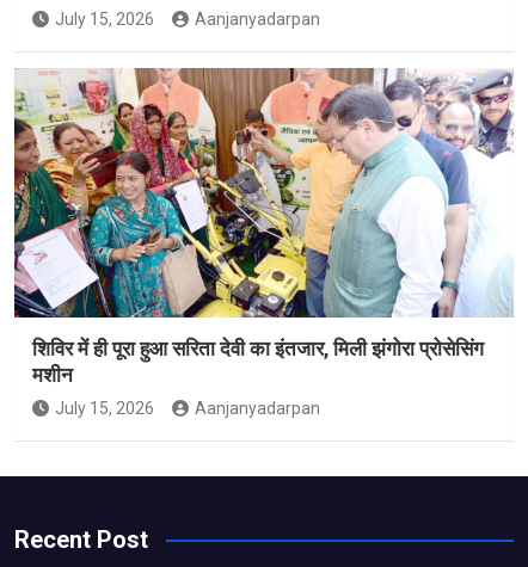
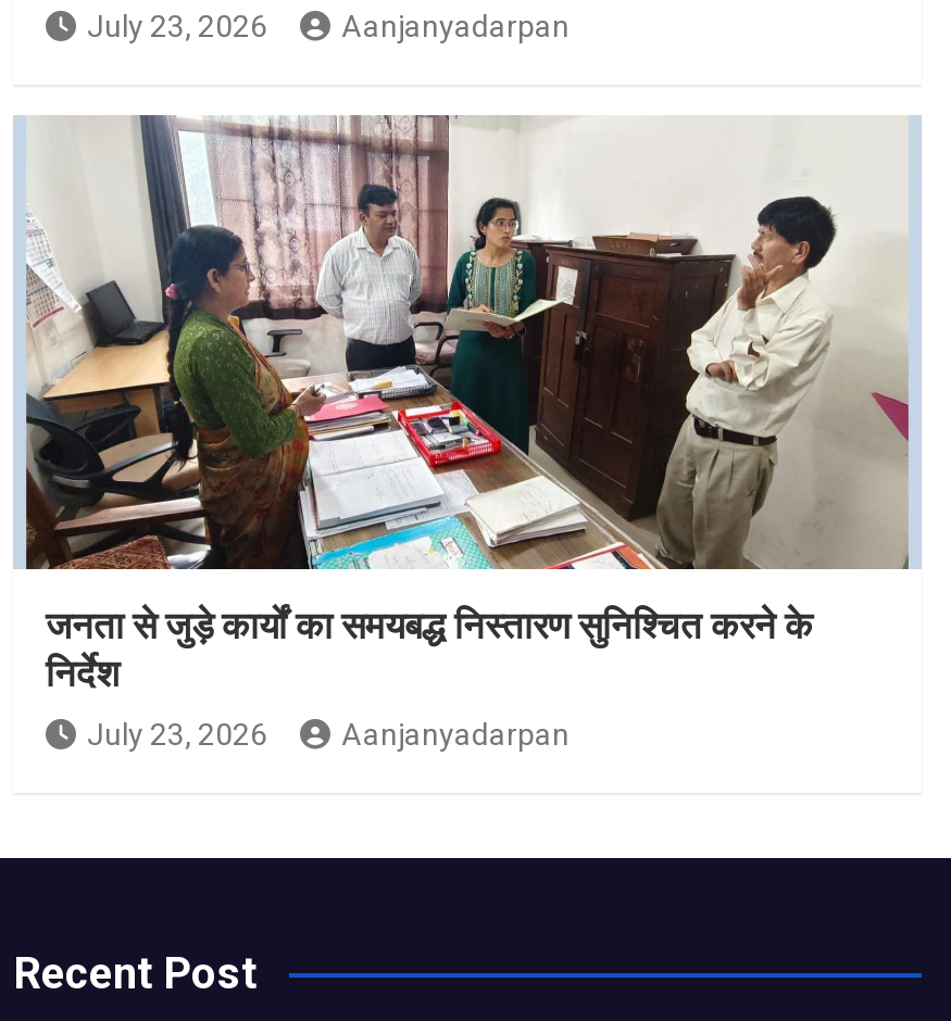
[55,10,154,29] July 15, 2026 -> [87,10,267,45] July 23, 2026
[13,67,514,387] [image] | शिविर में ही पूरा हुआ सरिता देवी का इंतजार, मिली झंगोरा प्रोसेसिंग | मशीन -> [13,114,922,696] [image] | जनता से जुड़े कार्यों का समयबद्ध निस्तारण सुनिश्चित करने के | निर्देश
[55,399,154,418] July 15, 2026 -> [87,718,267,753] July 23, 2026

